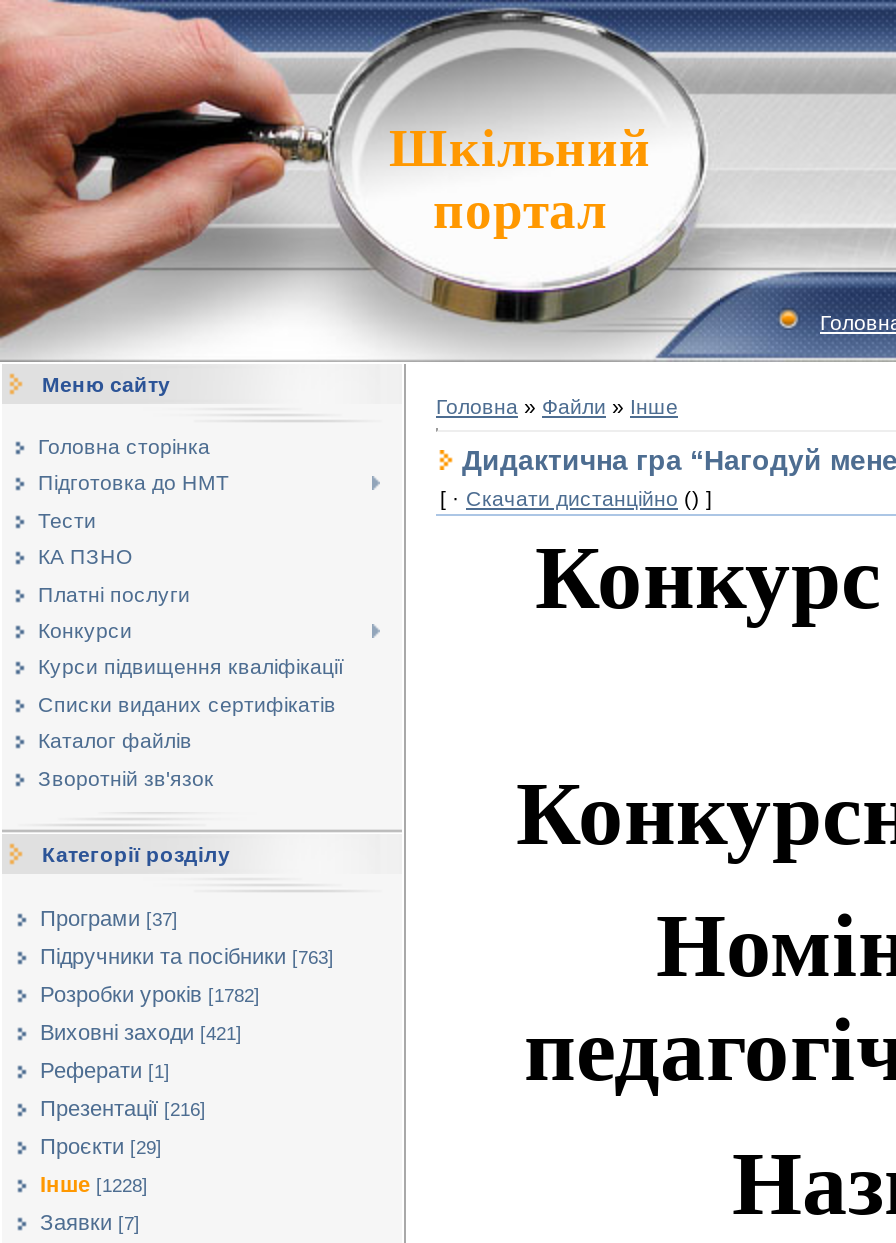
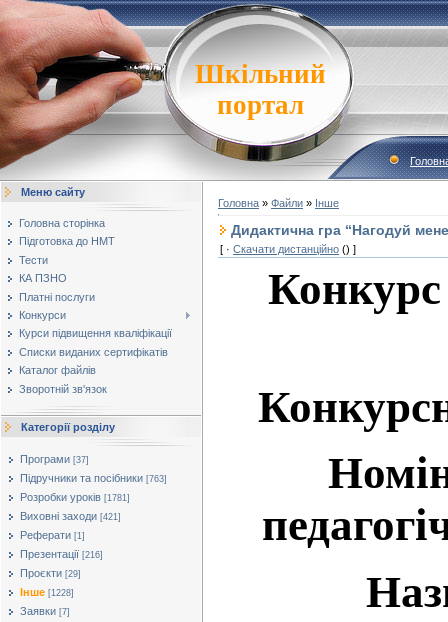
[40,982,260,1006] Розробки уроків [1782] -> [20,491,130,503] Розробки уроків [1781]

